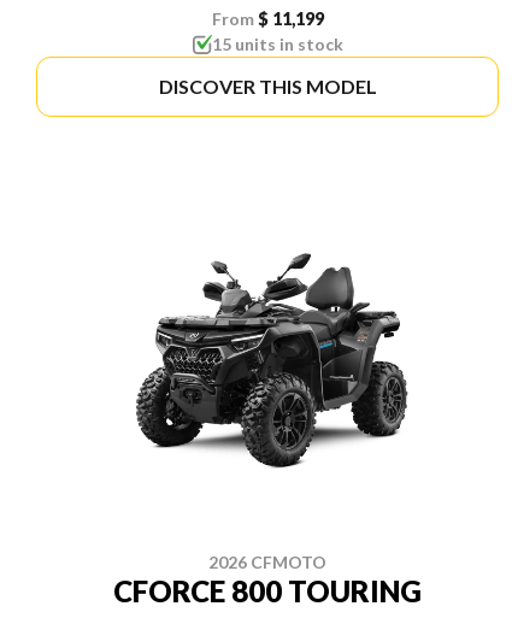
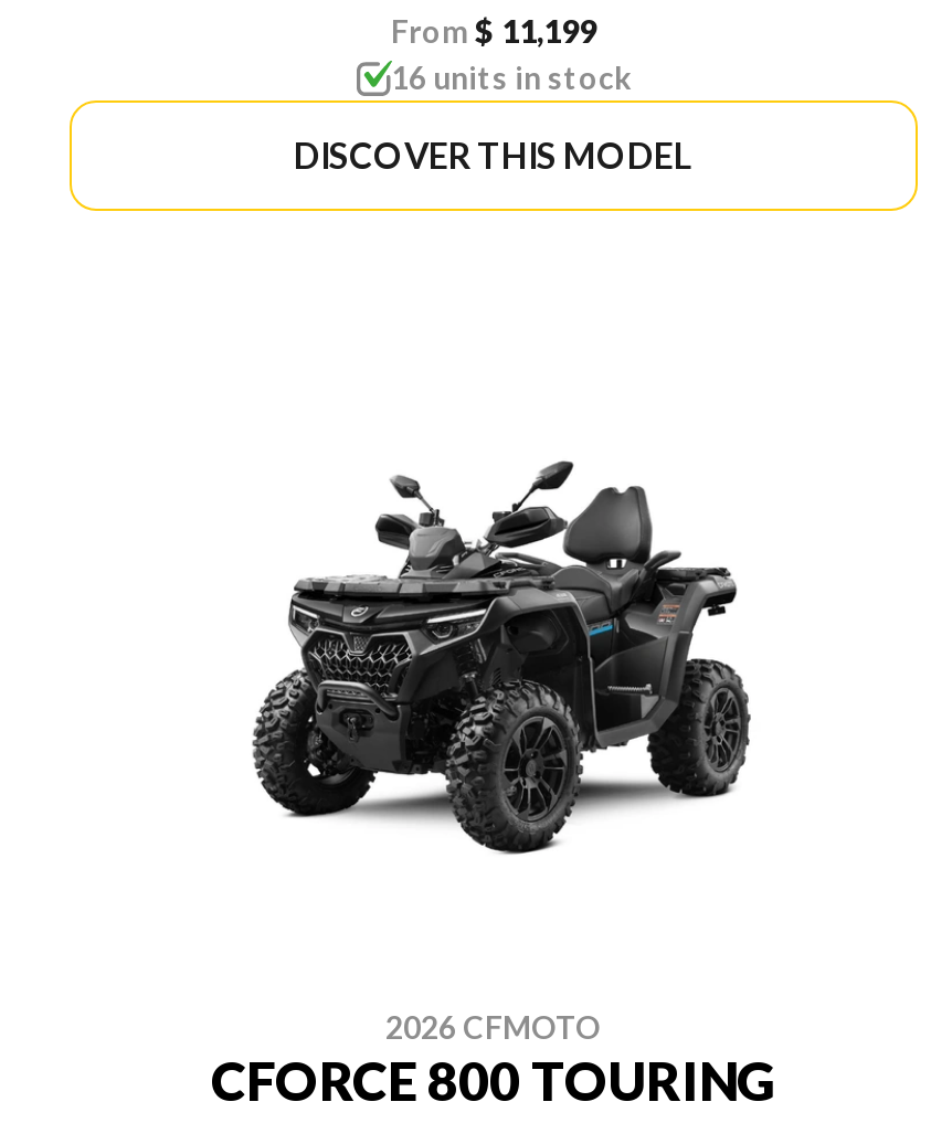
[211,34,343,54] 15 units in stock -> [391,59,632,96] 16 units in stock

